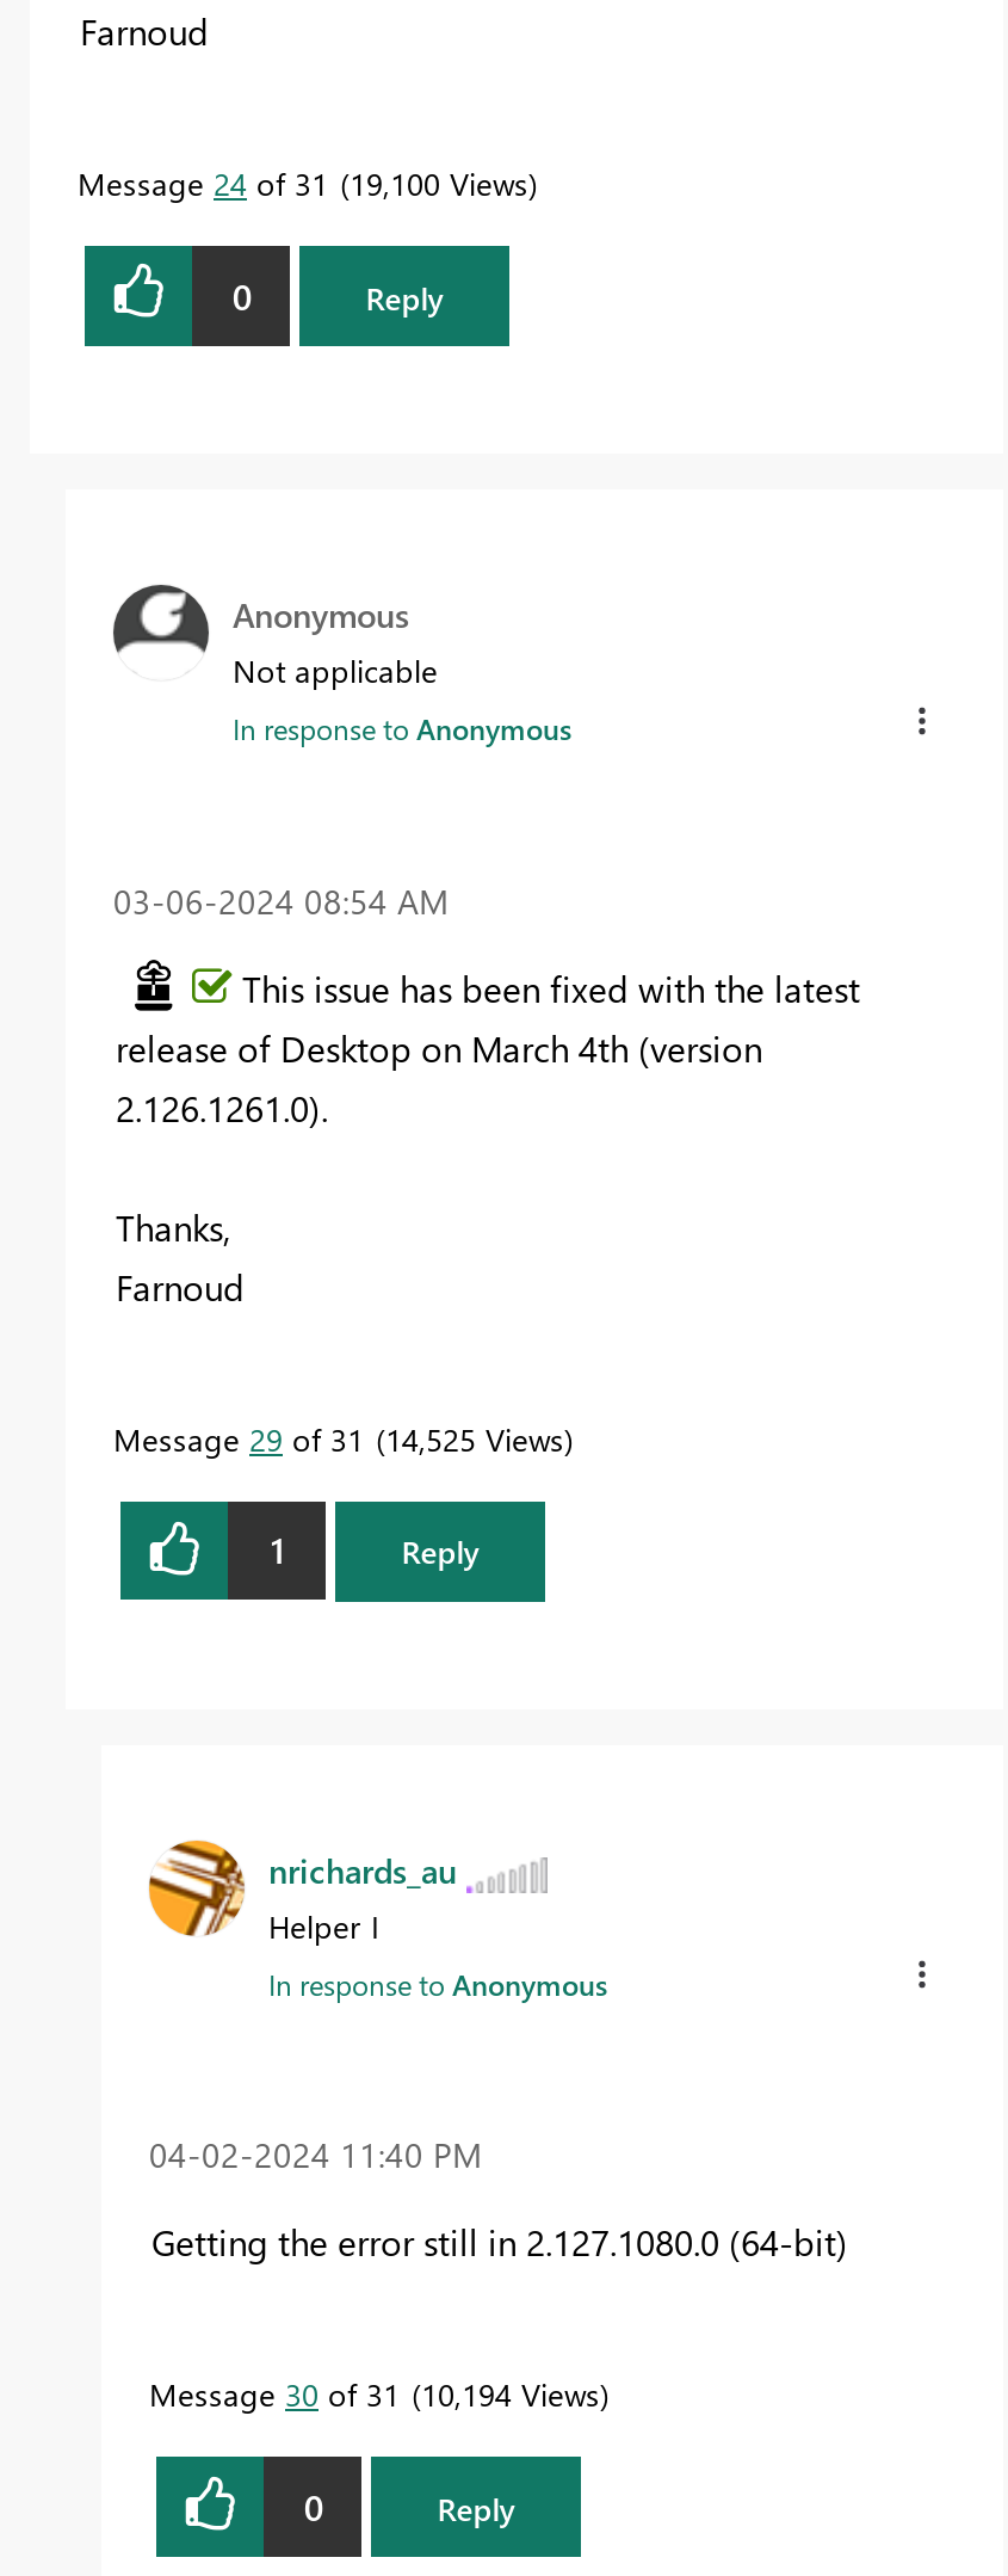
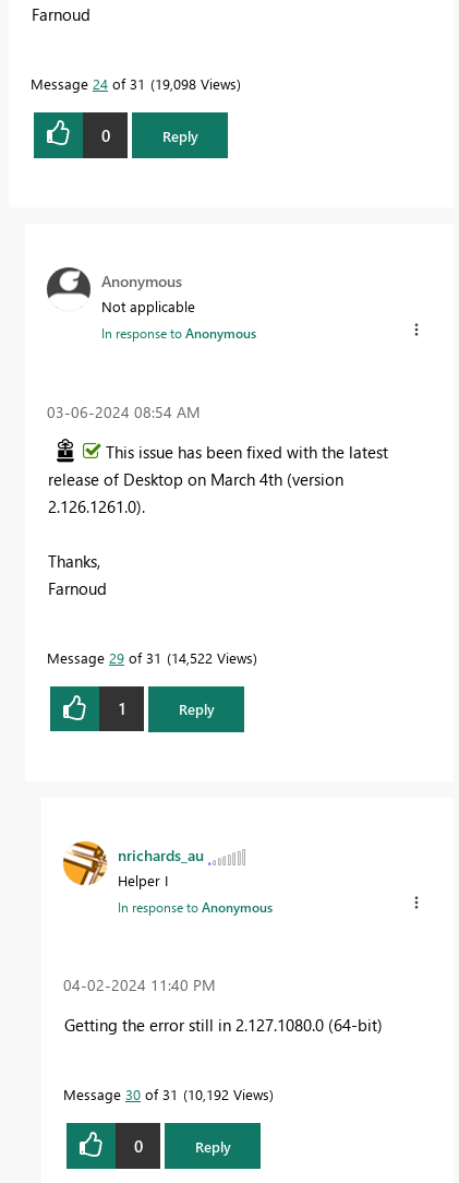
[78,163,528,203] Message 24 of 31 19,100 Views -> [31,74,237,93] Message 24 of 31 19,098 Views
[113,1417,564,1458] Message 29 of 31 14,525 Views -> [47,648,253,666] Message 29 of 31 14,522 Views
[149,2373,600,2414] Message 30 of 31 10,194 Views -> [63,1085,269,1103] Message 30 of 31 10,192 Views

